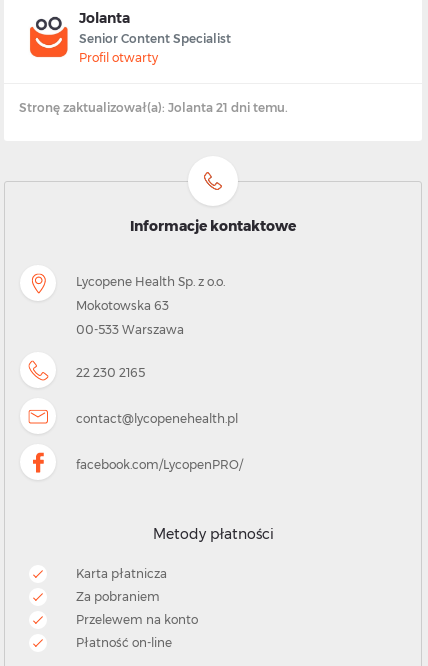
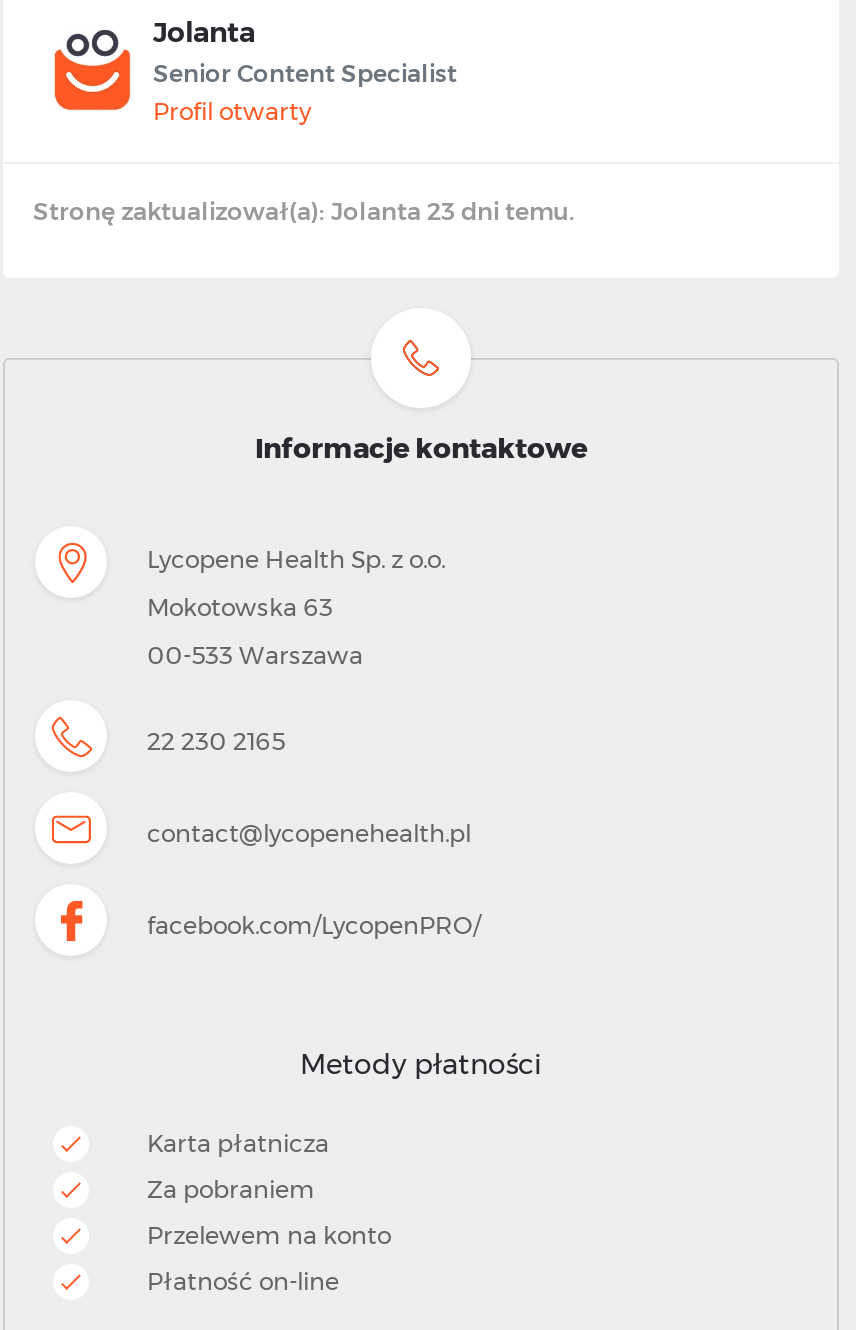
[19,100,288,115] Stronę zaktualizował(a): Jolanta 21 dni temu. -> [33,196,575,226] Stronę zaktualizował(a): Jolanta 23 dni temu.

